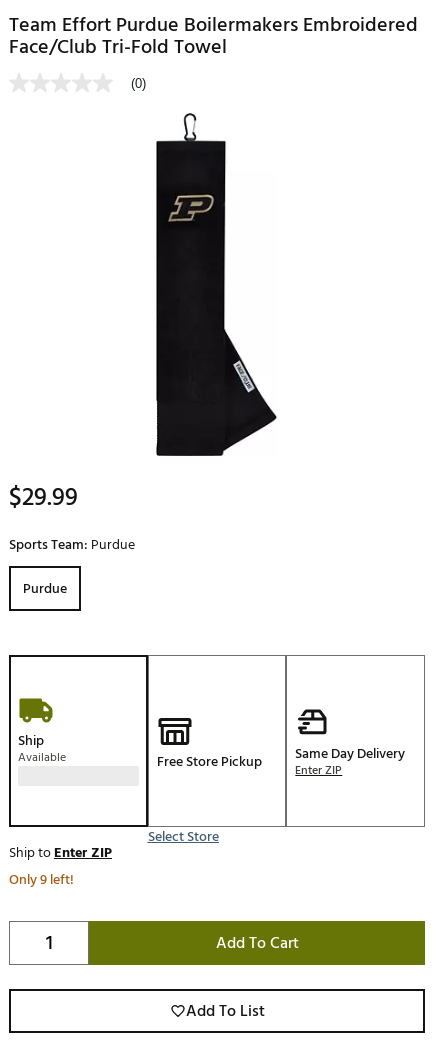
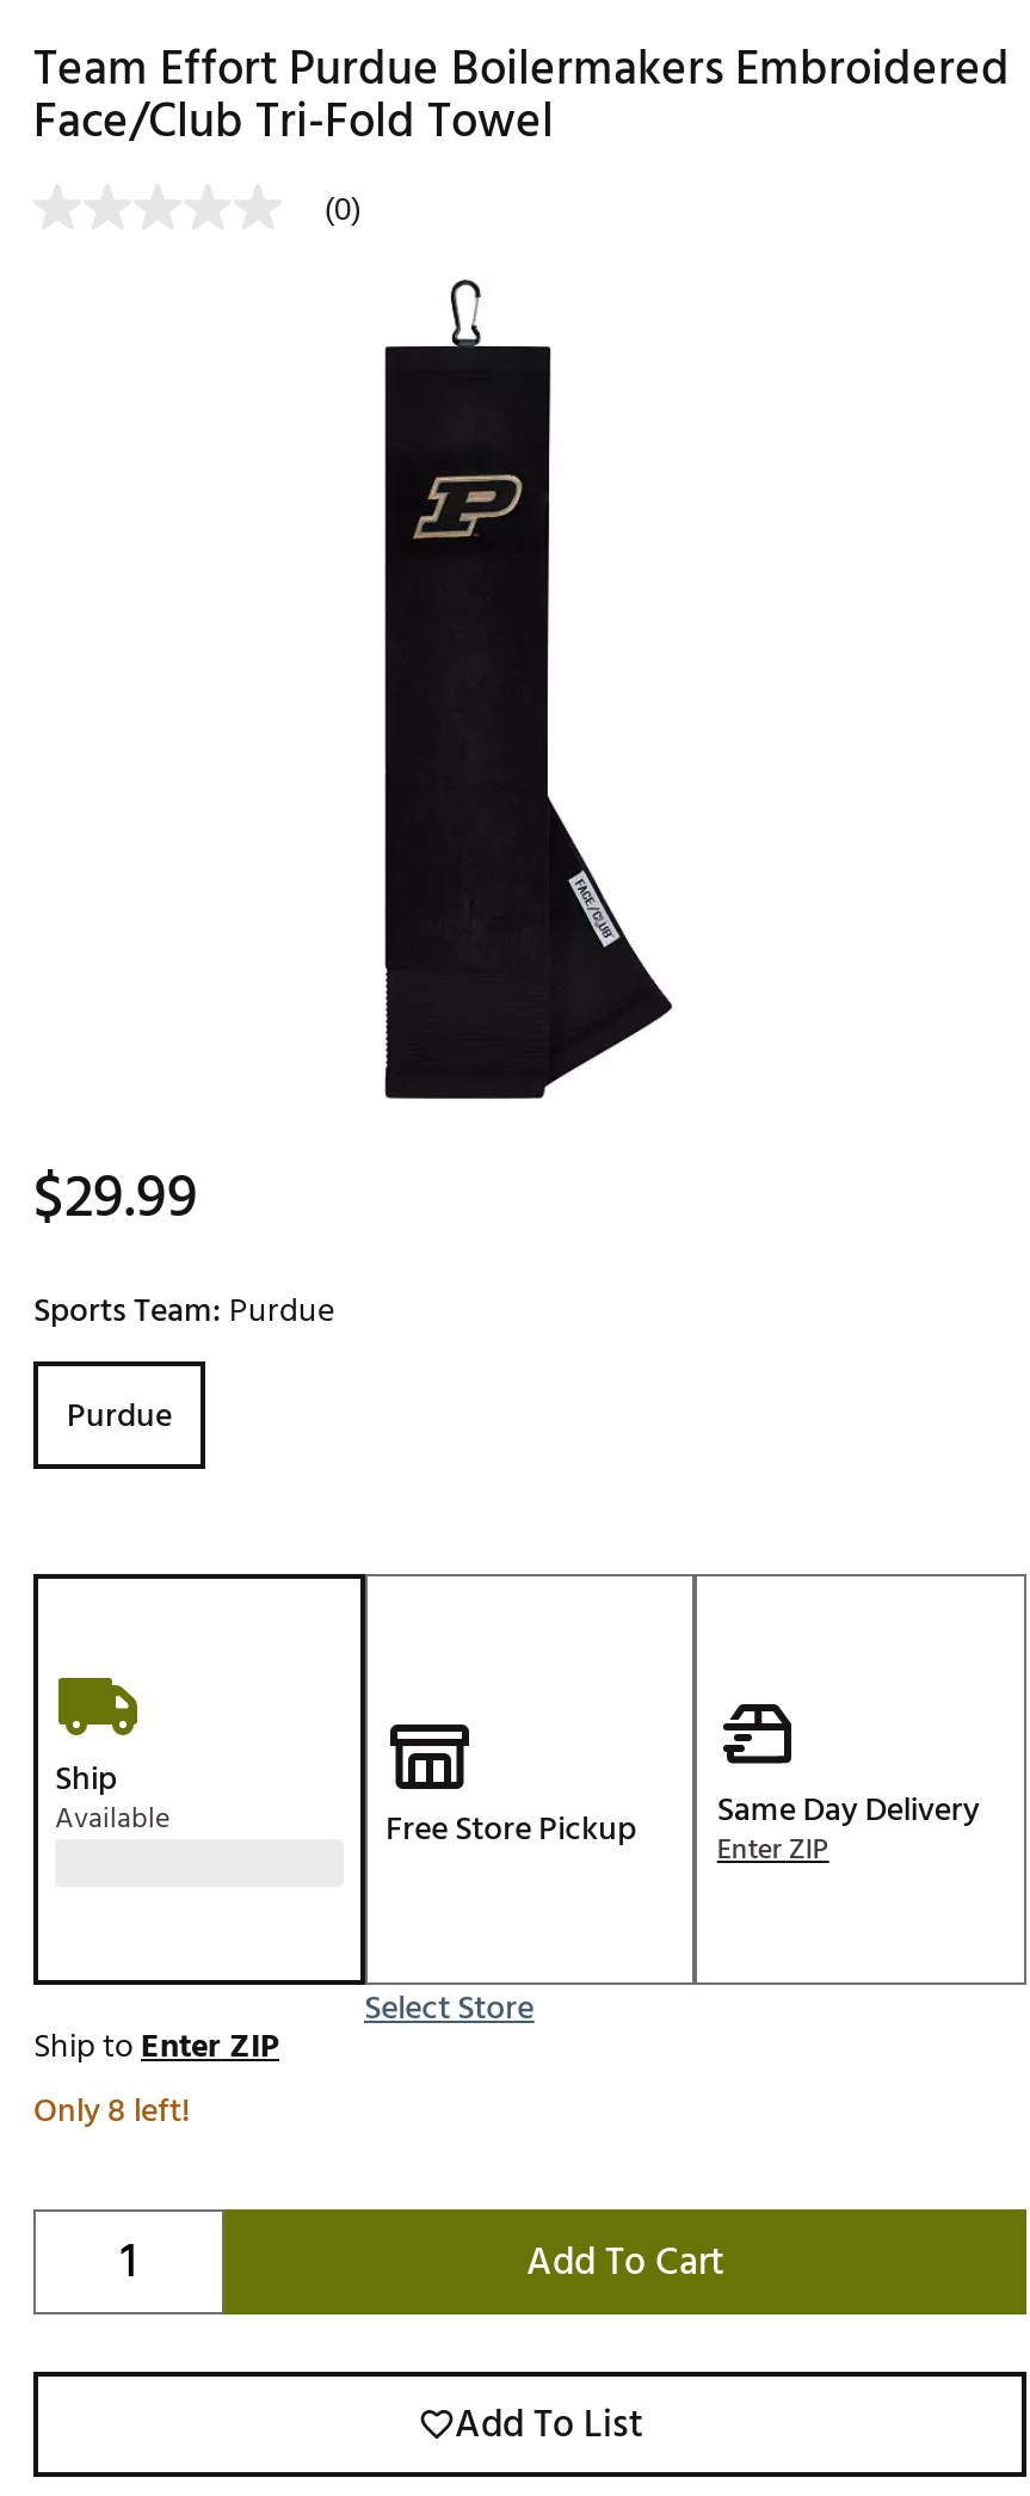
[9,868,74,891] Only 9 left! -> [33,2083,191,2138] Only 8 left!

